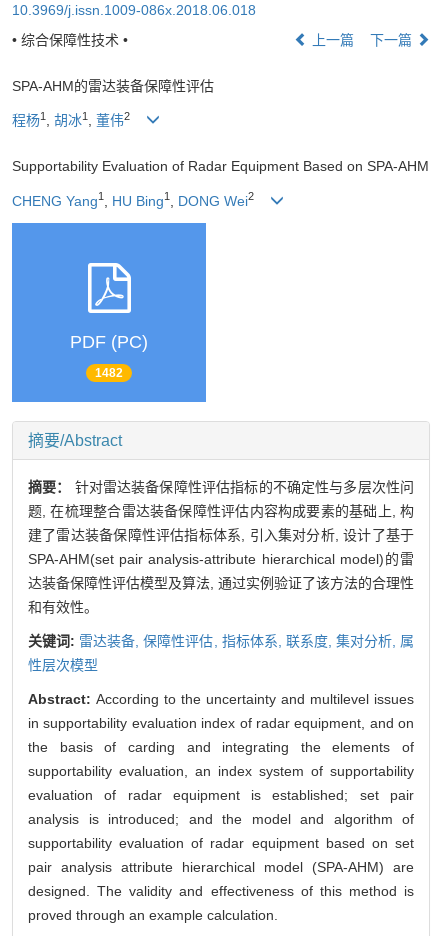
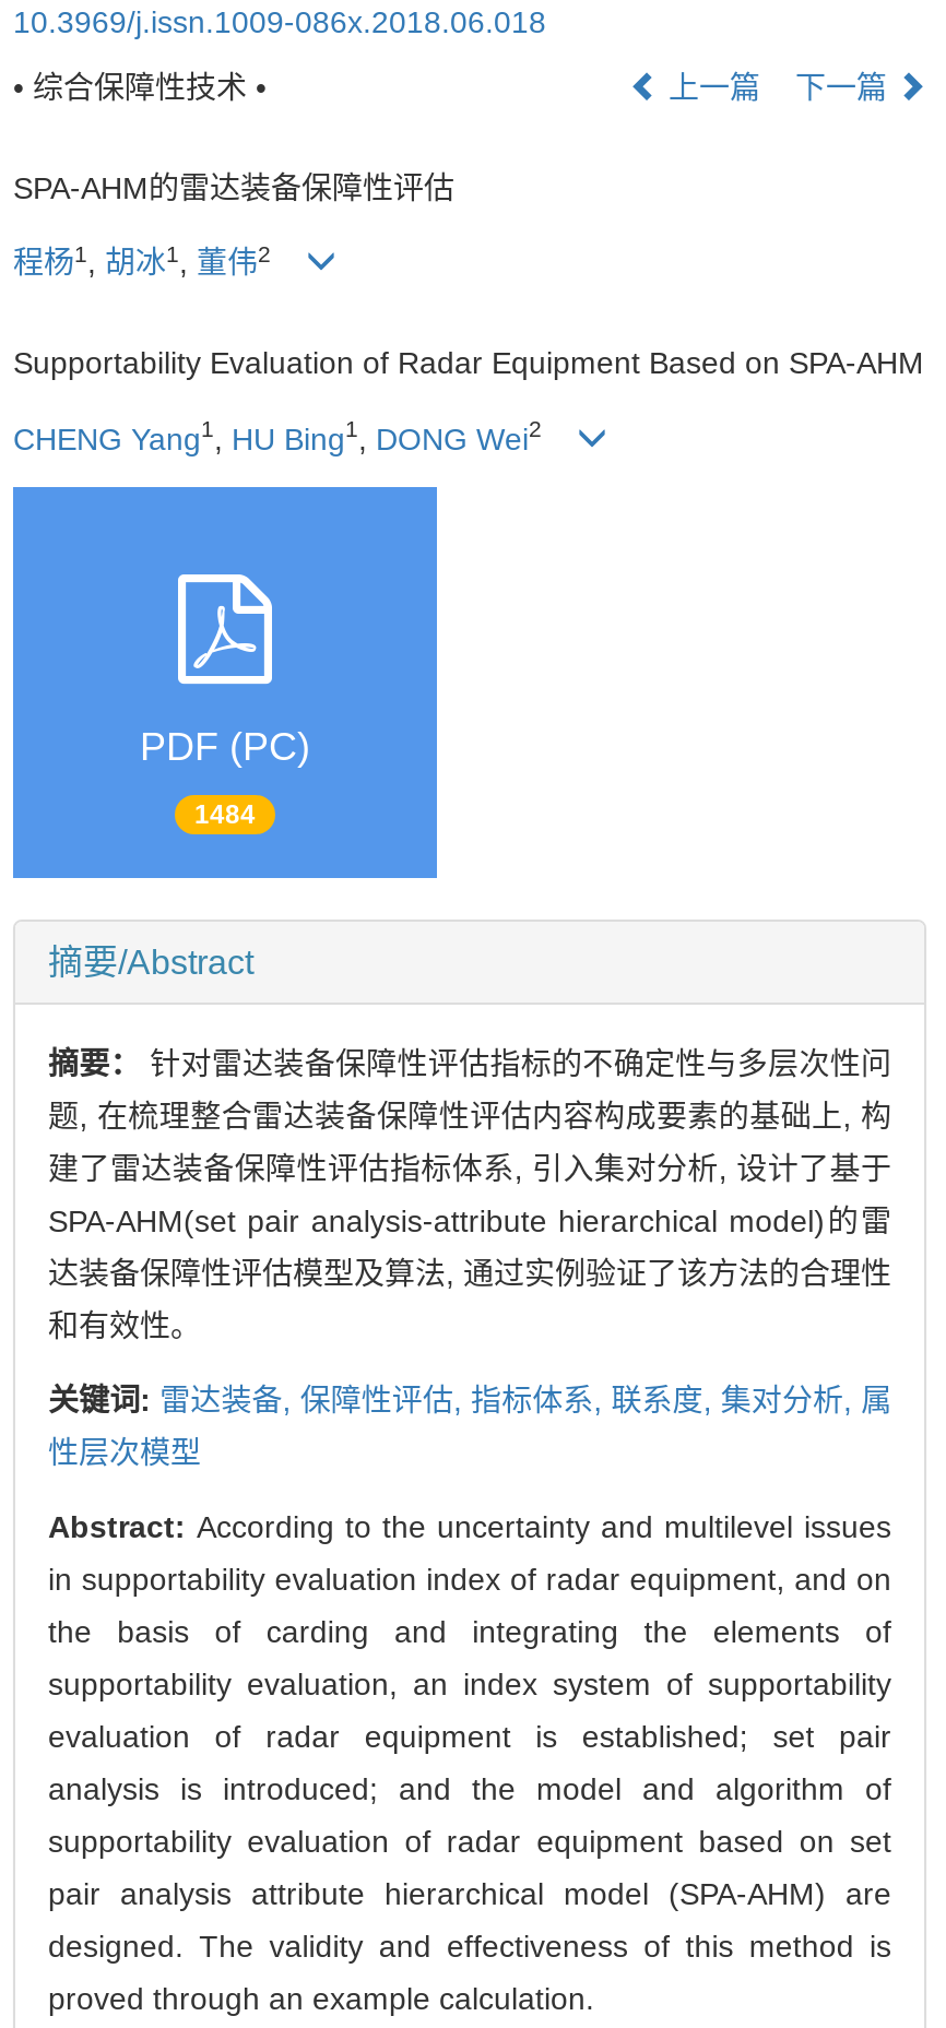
[95,366,123,380] 1482 -> [194,800,256,831] 1484

